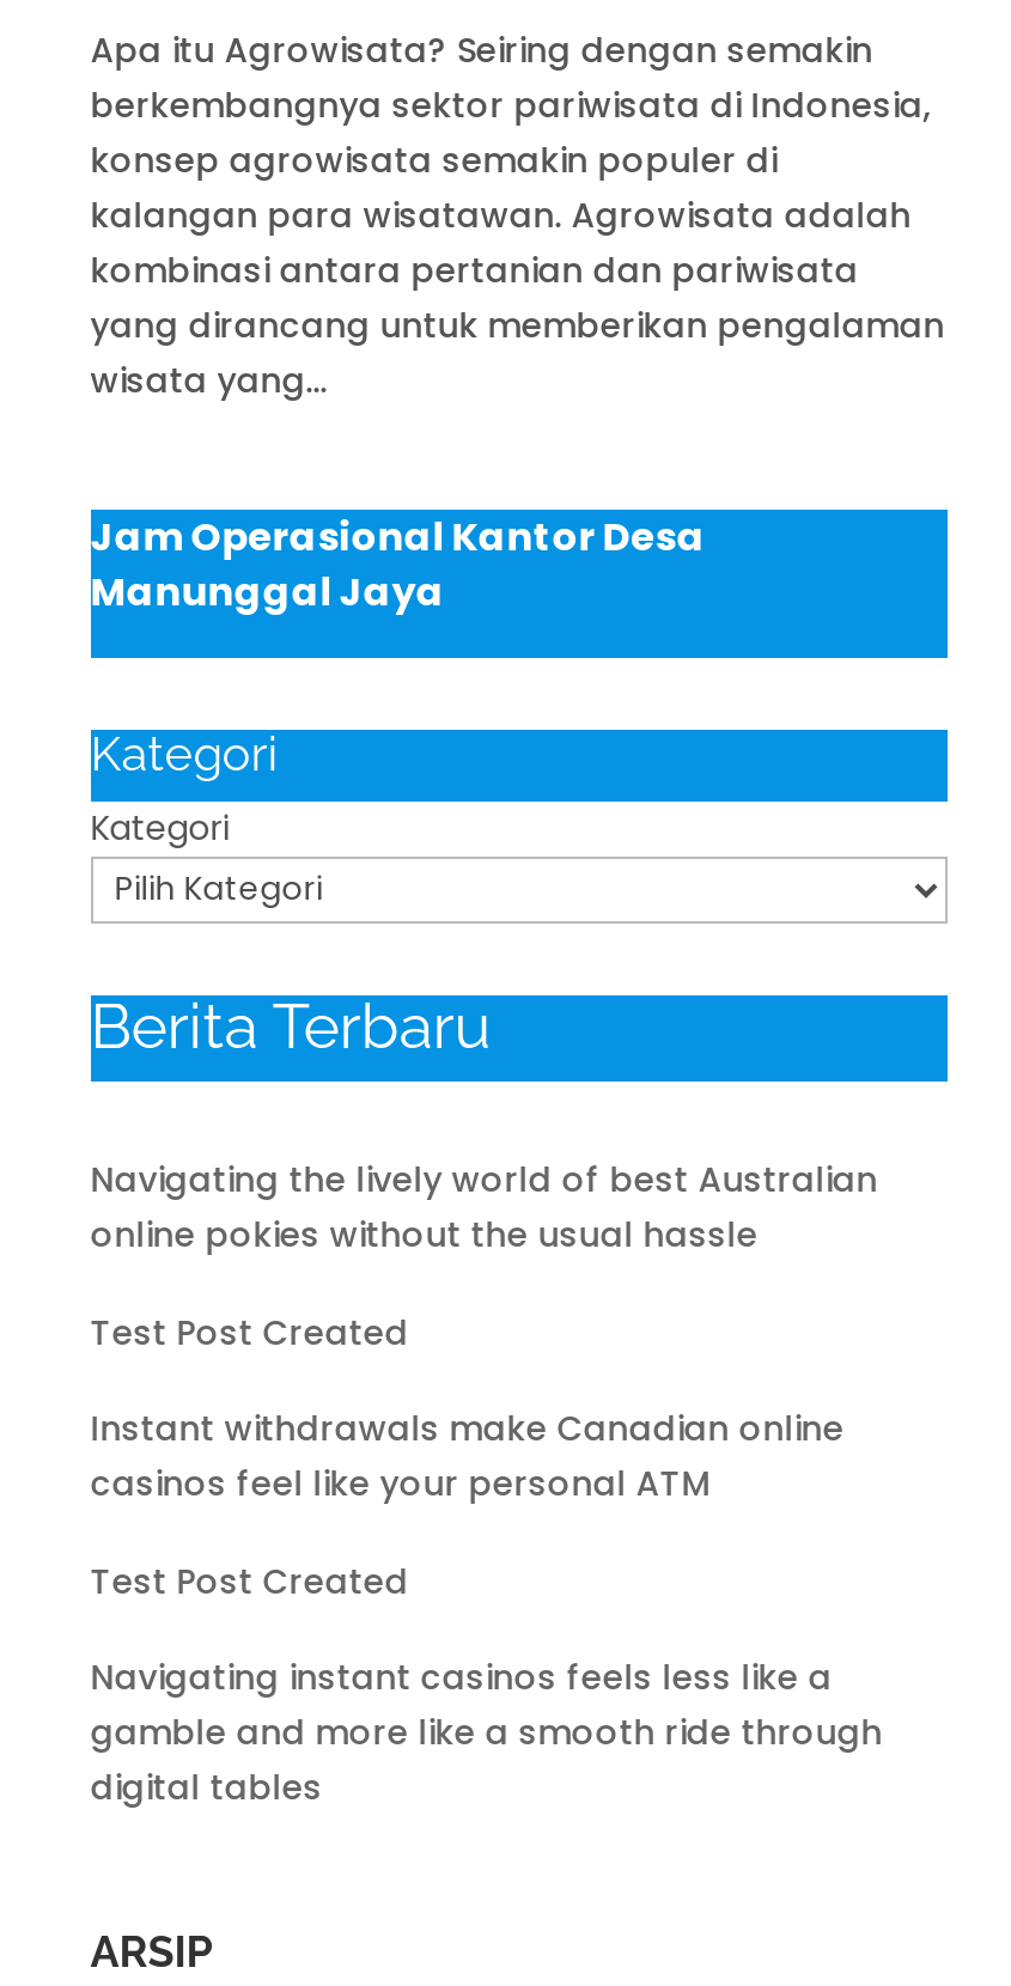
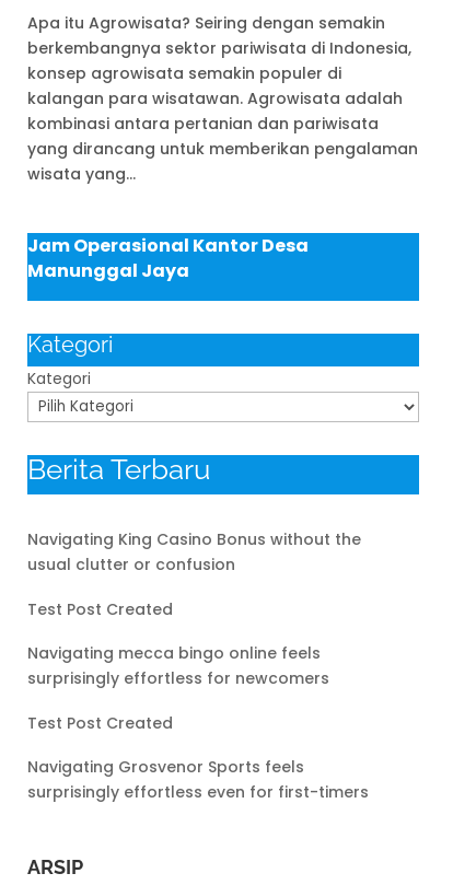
[90,1156,878,1259] Navigating the lively world of best Australian | online pokies without the usual hassle -> [27,528,361,575] Navigating King Casino Bonus without the | usual clutter or confusion
[90,1405,844,1507] Instant withdrawals make Canadian online | casinos feel like your personal ATM -> [27,642,329,689] Navigating mecca bingo online feels | surprisingly effortless for newcomers
[90,1653,883,1811] Navigating instant casinos feels less like a | gamble and more like a smooth ride through | digital tables -> [27,756,369,803] Navigating Grosvenor Sports feels | surprisingly effortless even for first-timers

